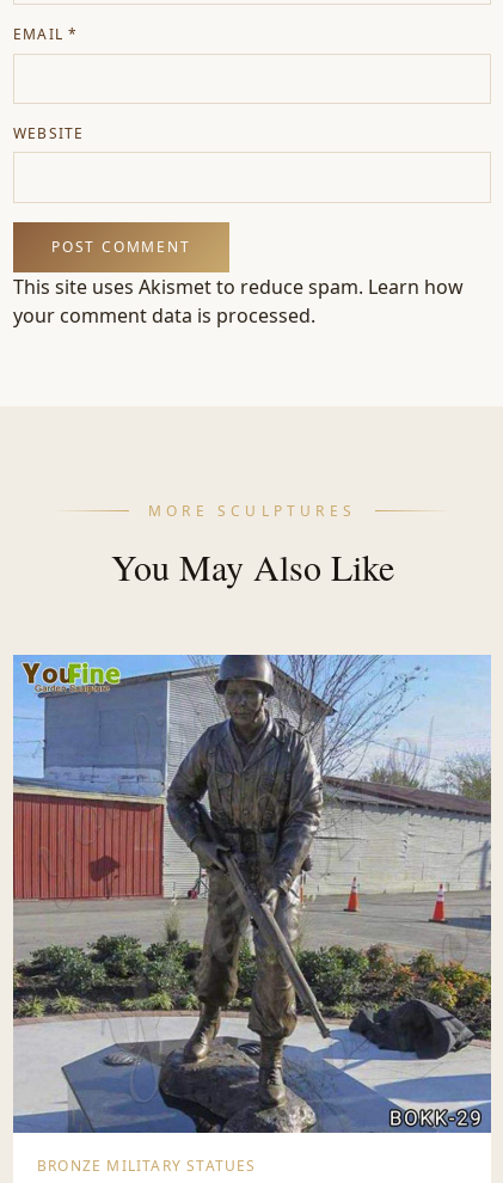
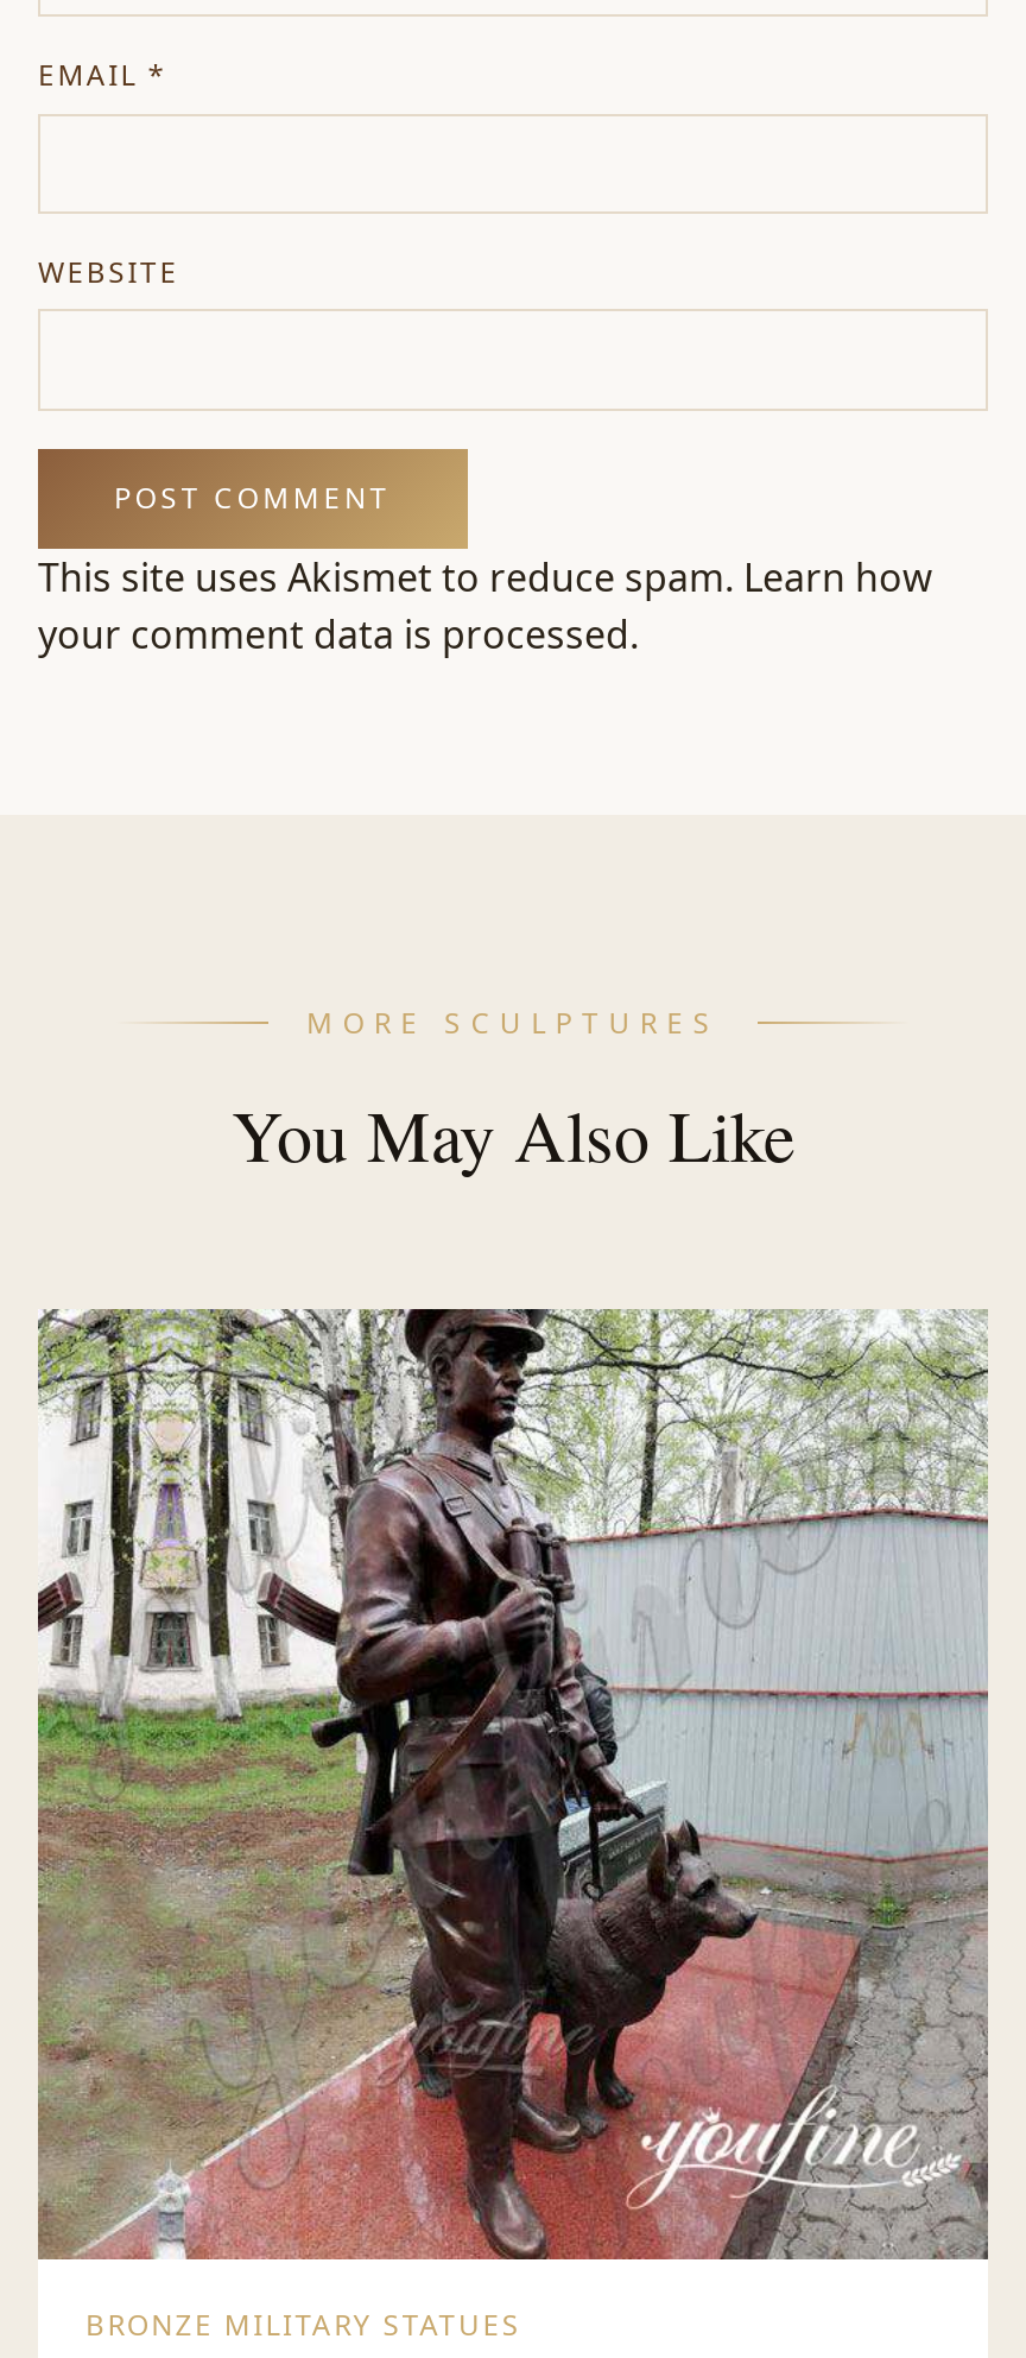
[12,654,492,1134] [image] -> [36,1307,990,2262] [image]

